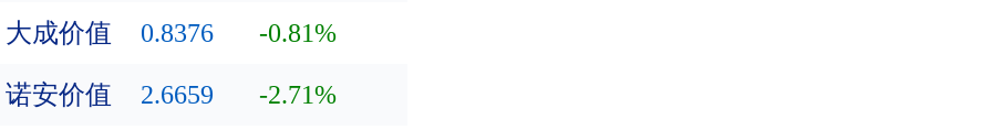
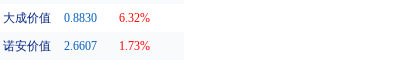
[141,18,214,48] 0.8376 -> [63,11,96,25] 0.8830
[259,18,337,48] -0.81% -> [119,11,150,25] 6.32%
[141,79,214,110] 2.6659 -> [63,39,96,53] 2.6607
[259,79,337,110] -2.71% -> [119,39,150,53] 1.73%

